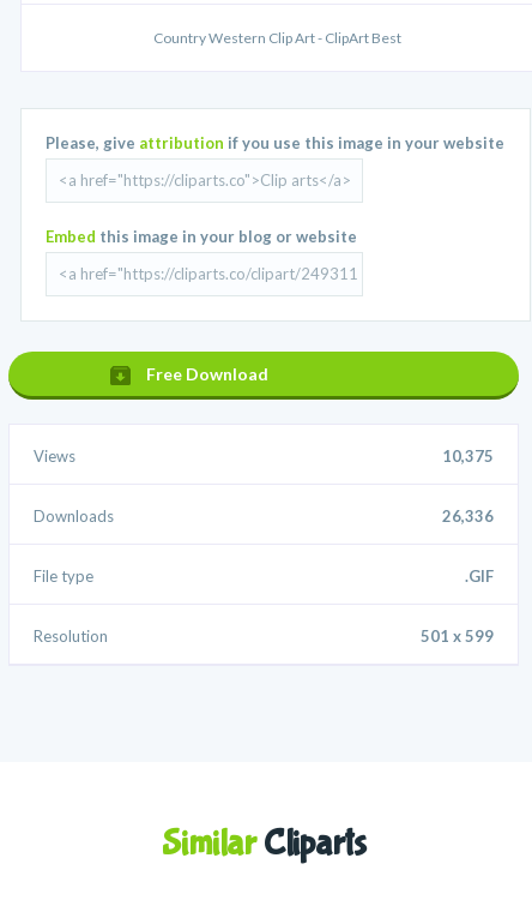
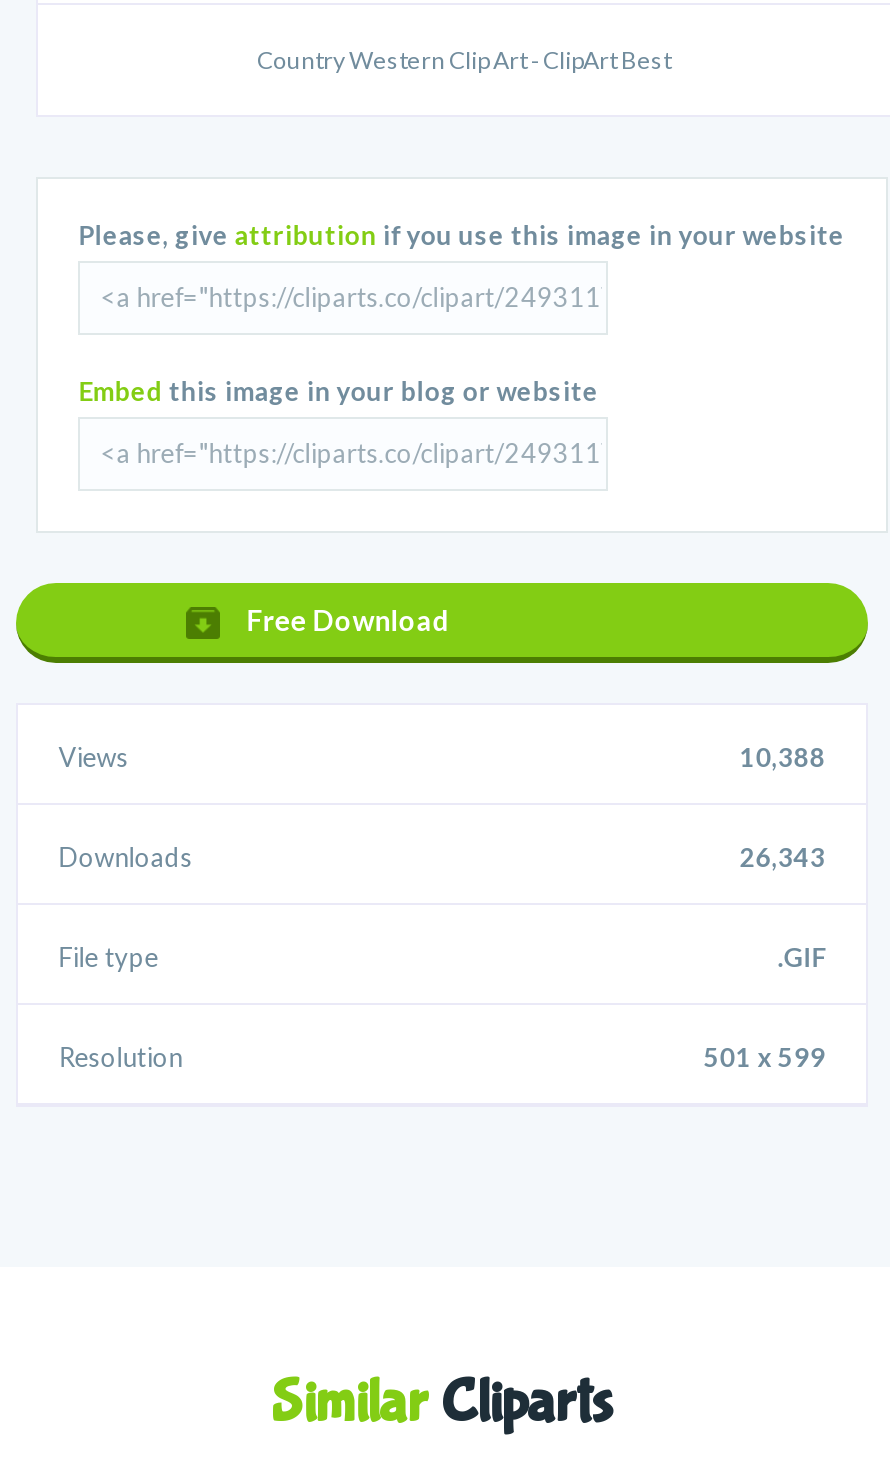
[442,446,493,465] 10,375 -> [740,740,826,772] 10,388
[442,506,493,525] 26,336 -> [740,840,826,872] 26,343

